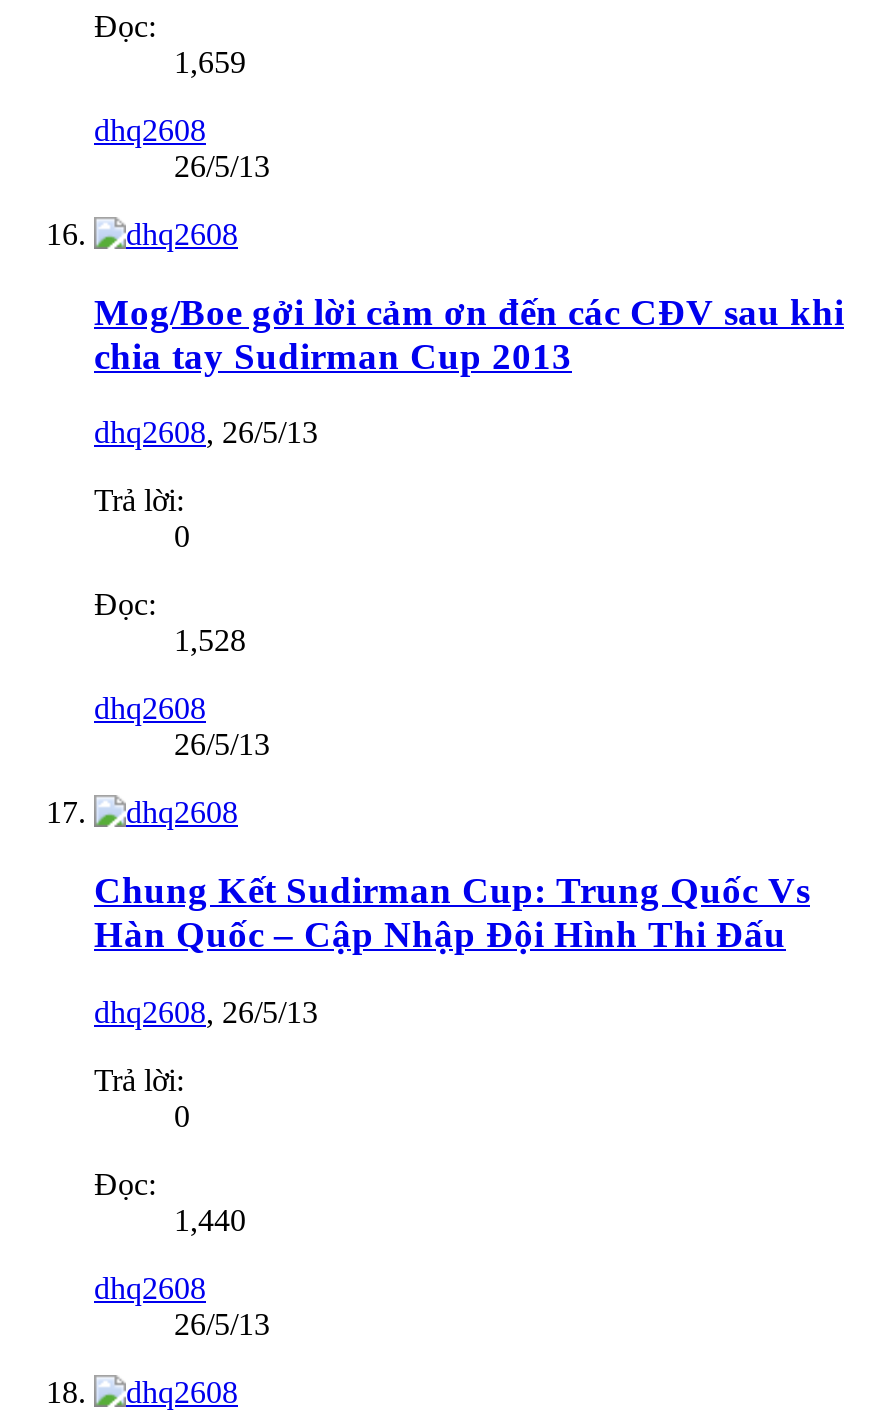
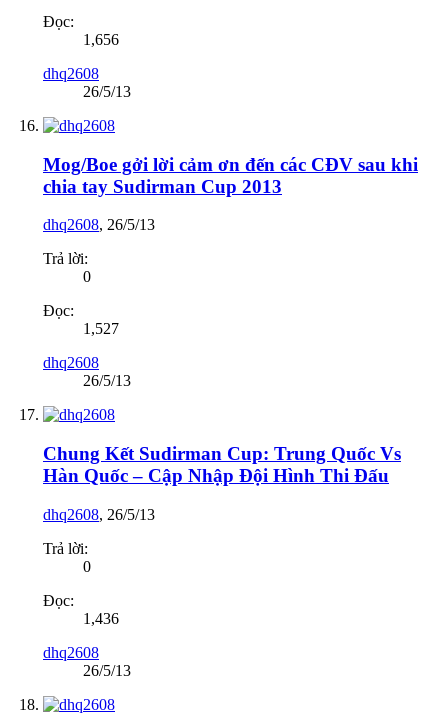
[174,45,246,79] 1,659 -> [83,31,119,48] 1,656
[174,624,246,658] 1,528 -> [83,320,119,337] 1,527
[174,1203,246,1237] 1,440 -> [83,610,119,627] 1,436

